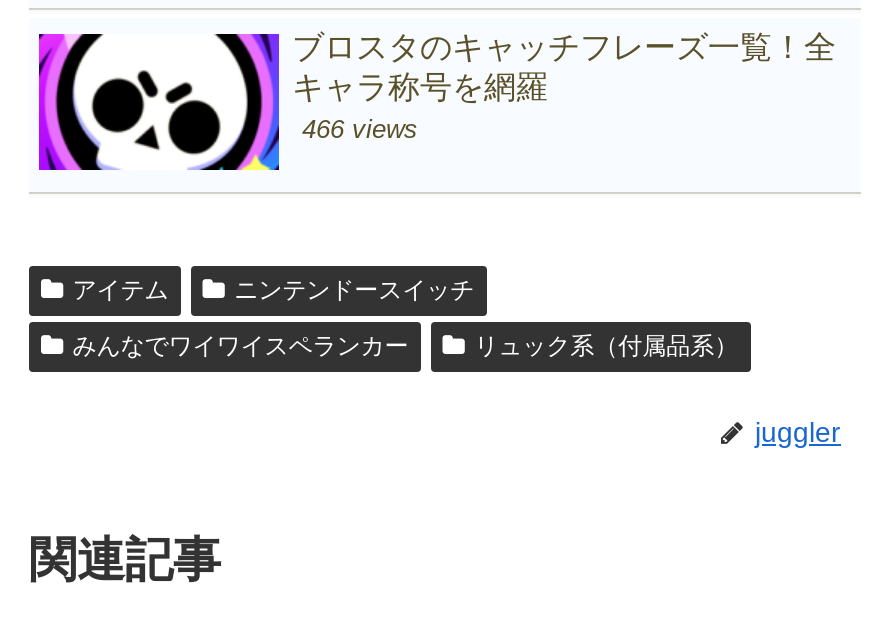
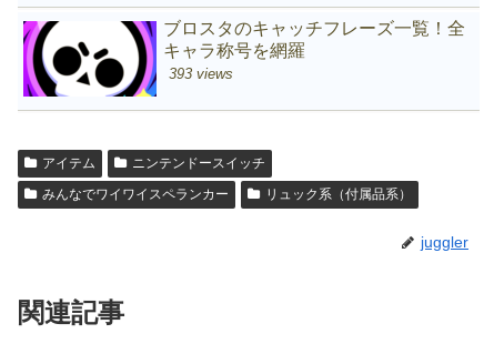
[302,114,418,144] 466 views -> [169,66,234,82] 393 views

